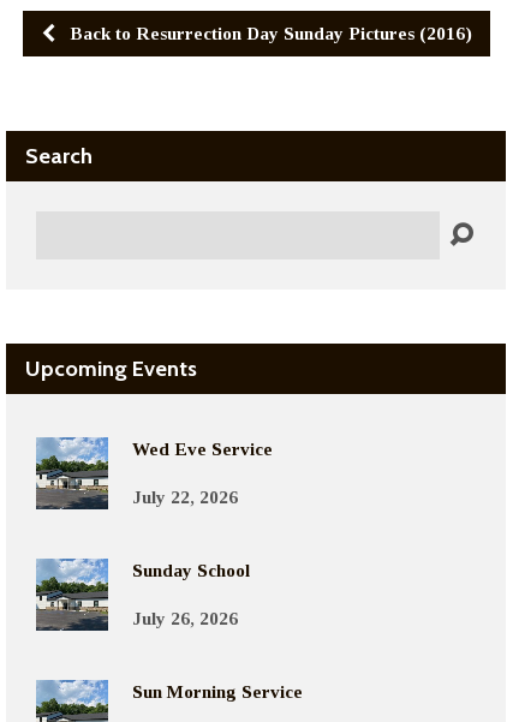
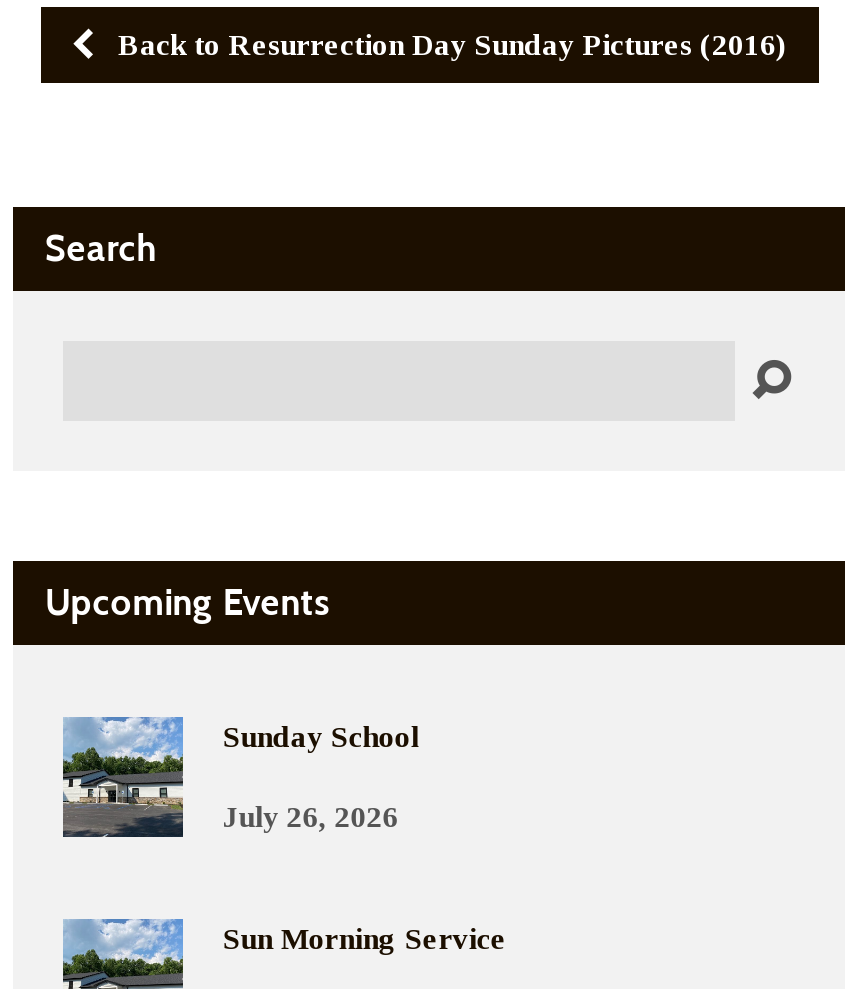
[132,439,272,507] Wed Eve Service | July 22, 2026 -> none

